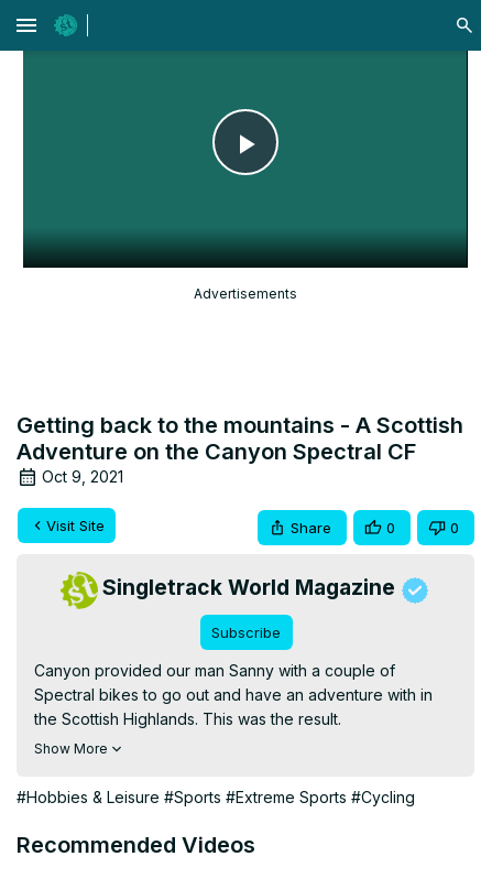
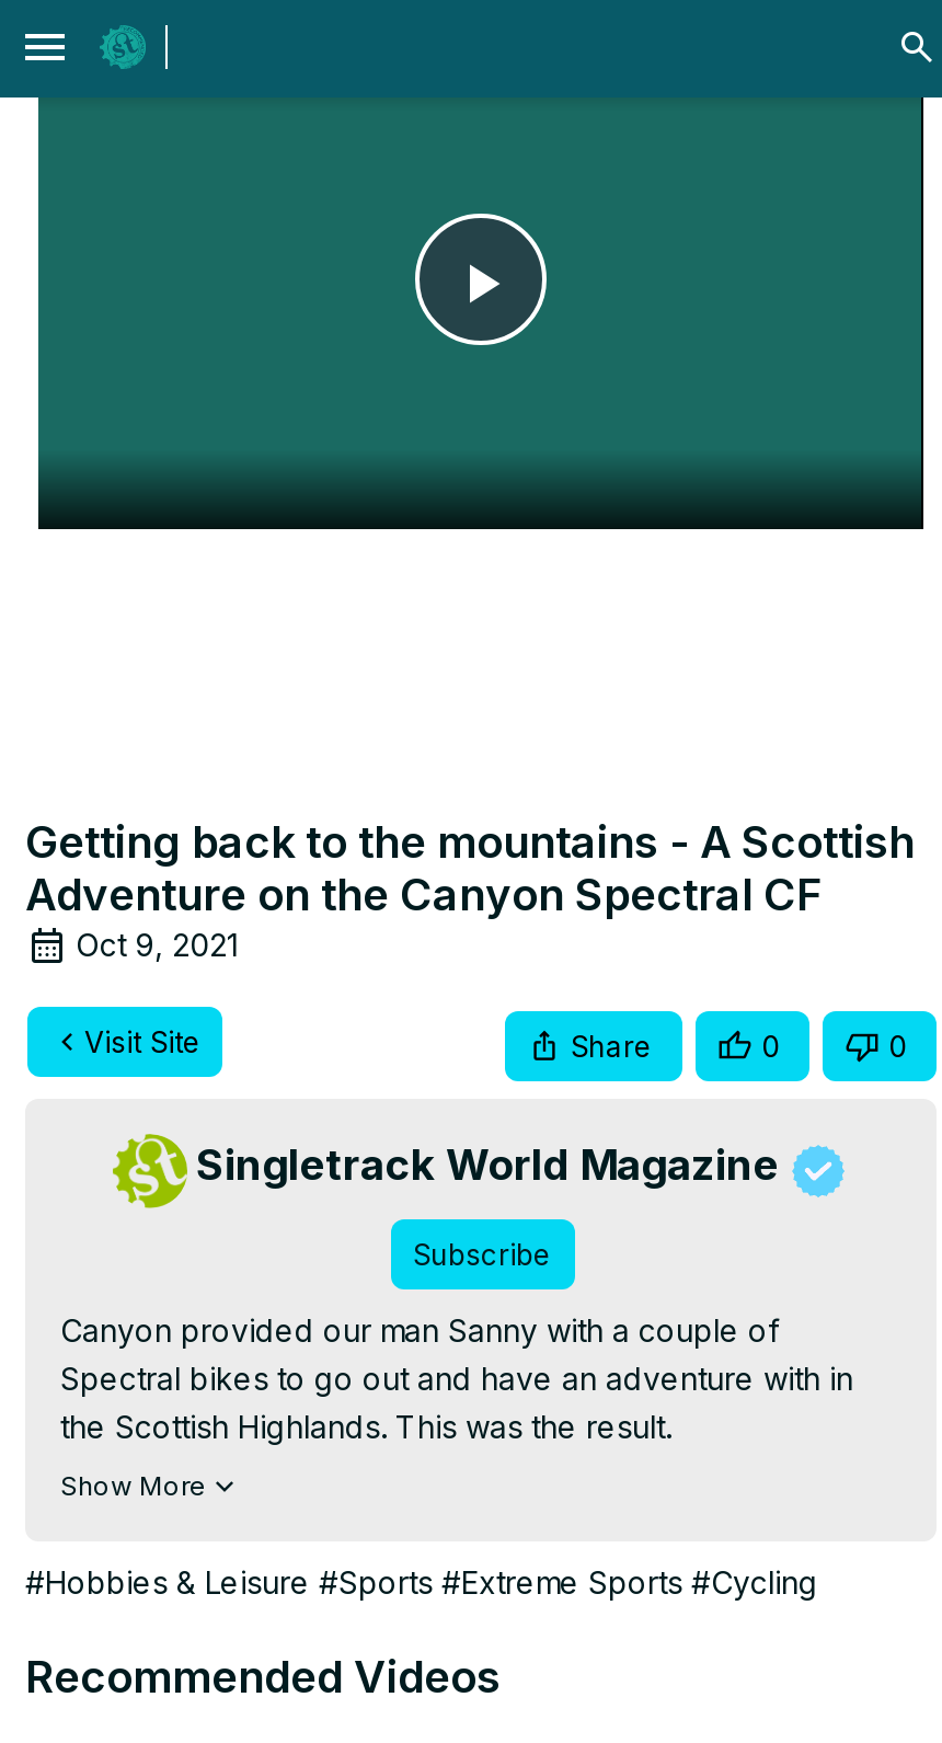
[194,285,297,302] Advertisements -> none

